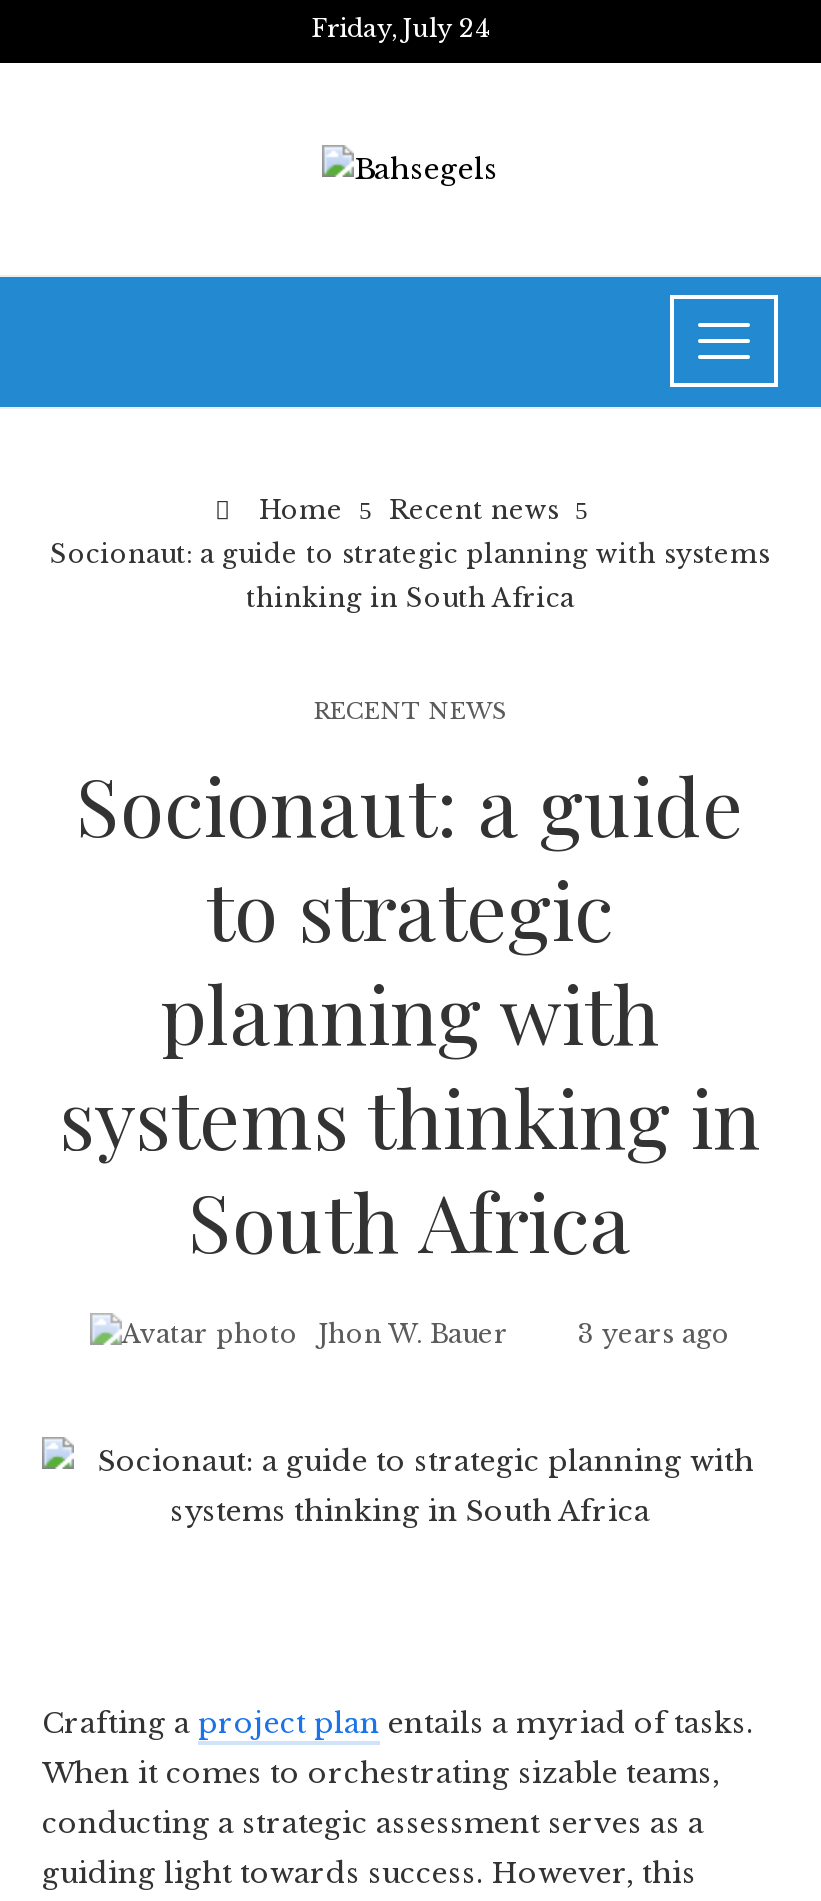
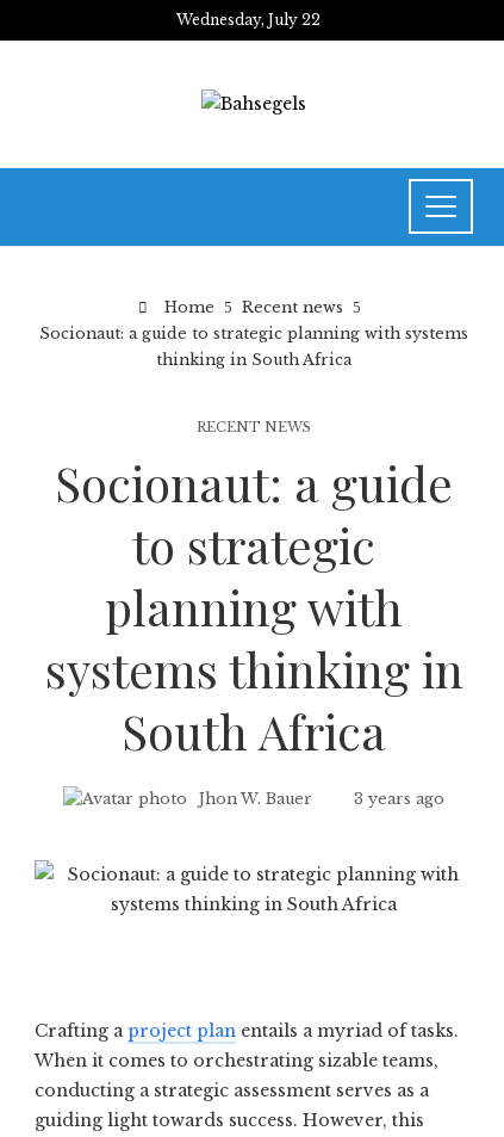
[311,13,489,43] Friday, July 24 -> [176,11,320,29] Wednesday, July 22

